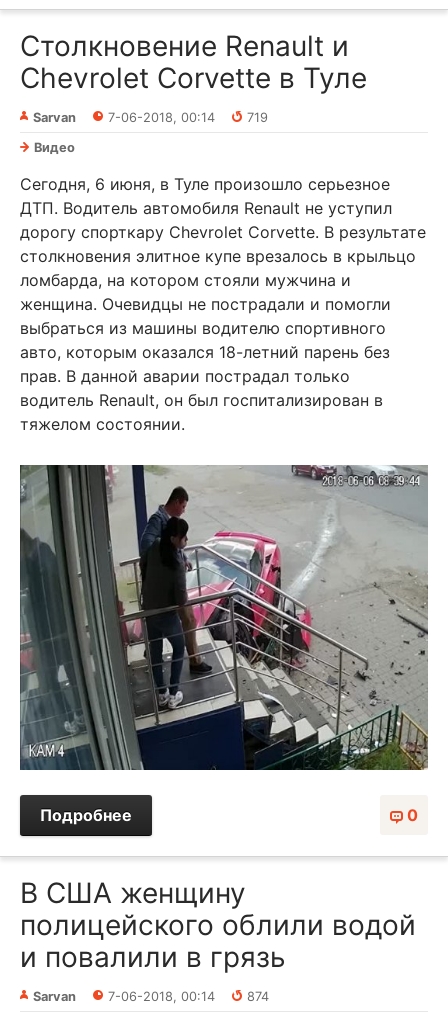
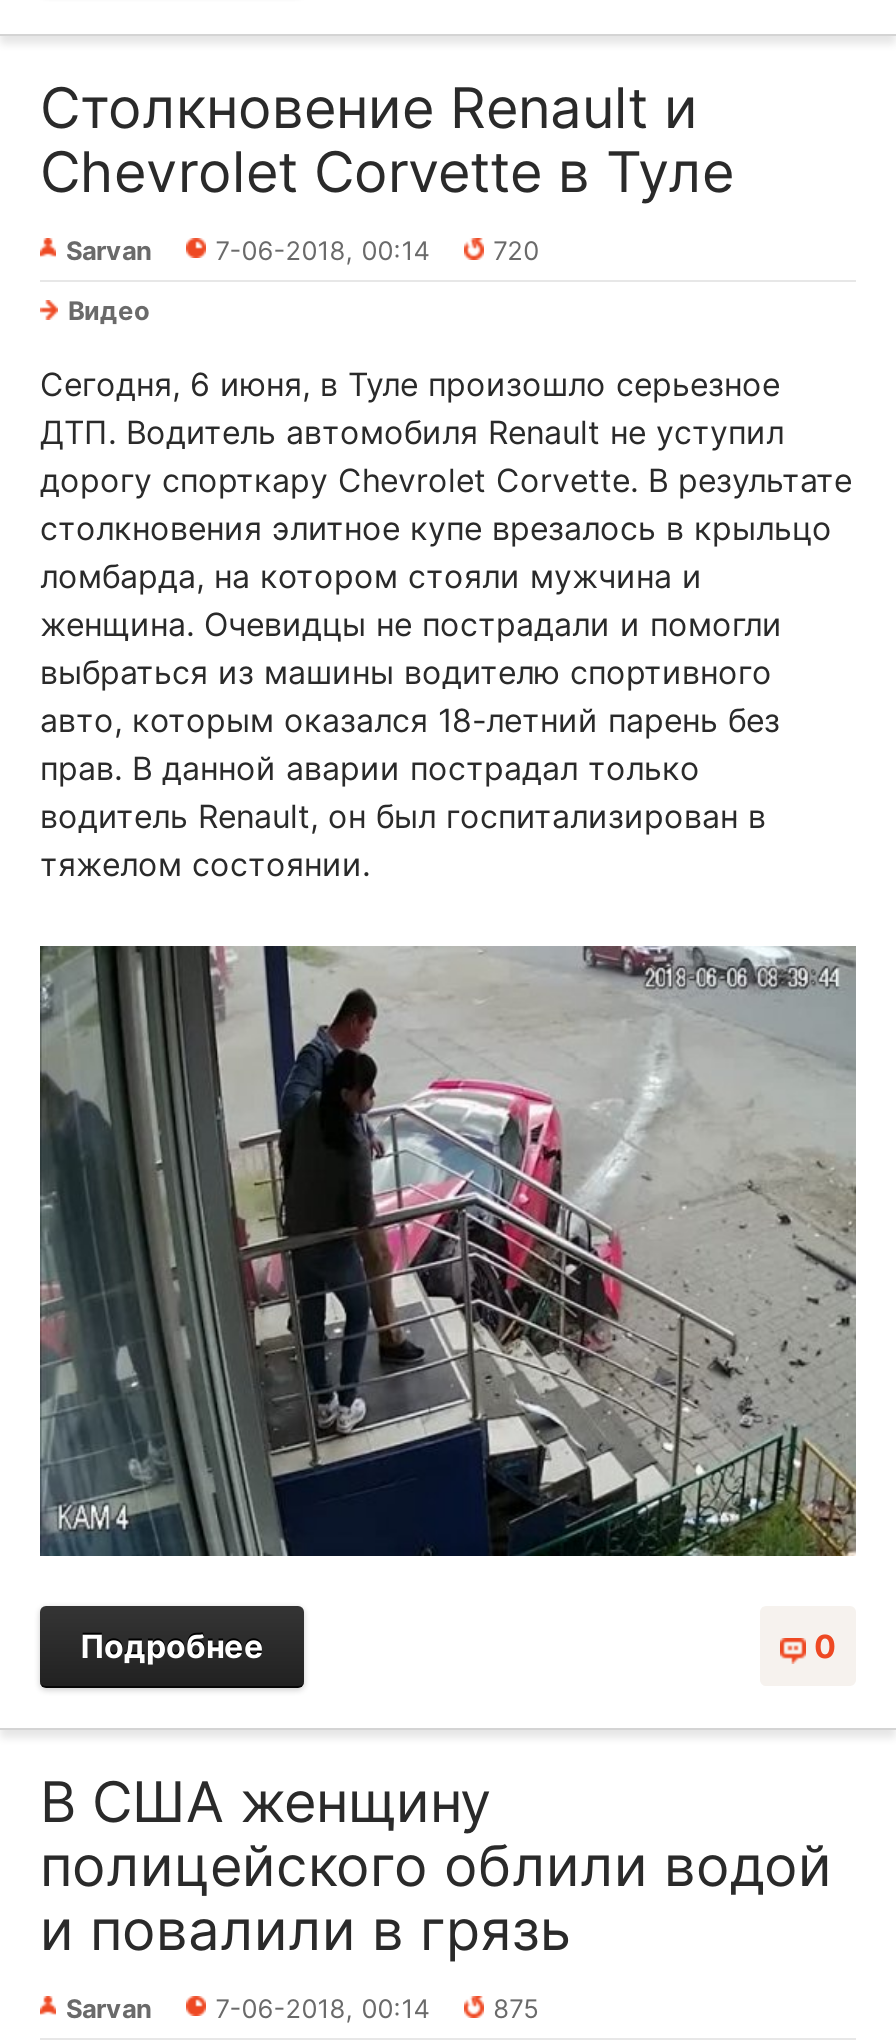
[247,110,268,125] 719 -> [493,236,539,266] 720
[247,989,269,1004] 874 -> [493,1995,539,2025] 875

